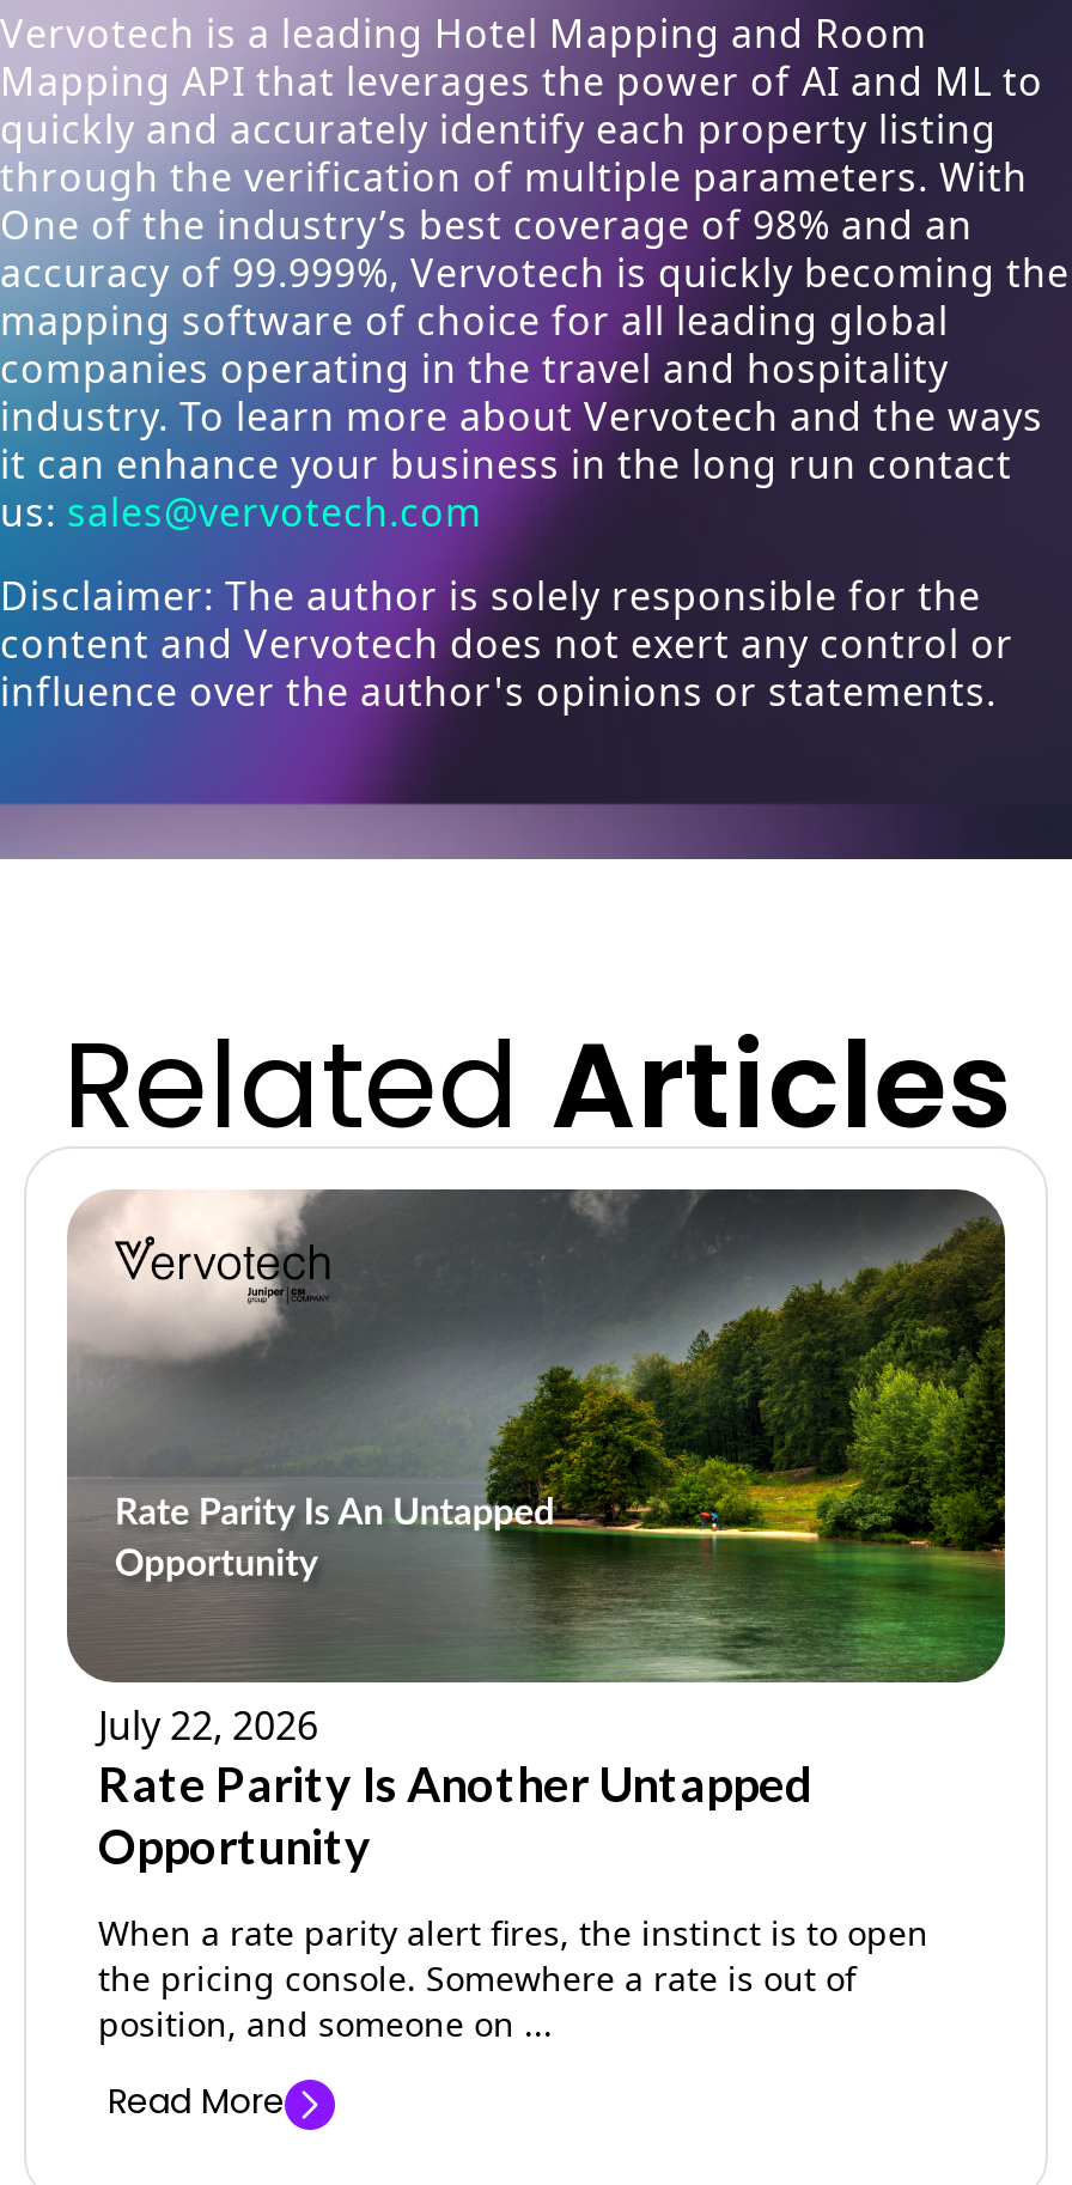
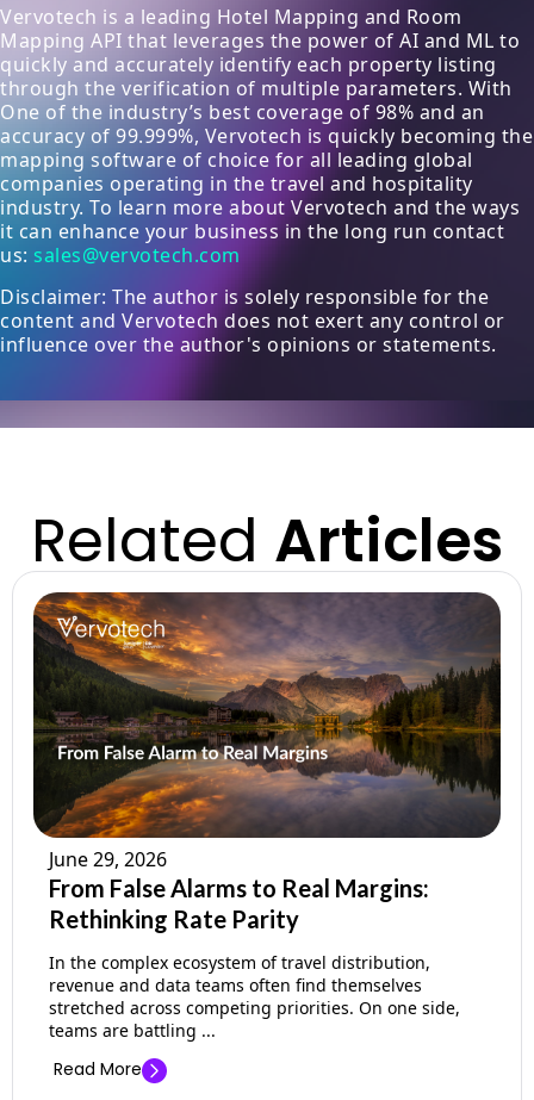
[67,1189,1005,1873] [image] | July 22, 2026 | Rate Parity Is Another Untapped | Opportunity -> [32,591,501,933] [image] | June 29, 2026 | From False Alarms to Real Margins: | Rethinking Rate Parity
[98,1909,928,2045] When a rate parity alert fires, the instinct is to open | the pricing console. Somewhere a rate is out of | position, and someone on ... -> [49,950,460,1041] In the complex ecosystem of travel distribution, | revenue and data teams often find themselves | stretched across competing priorities. On one side, | teams are battling ...

